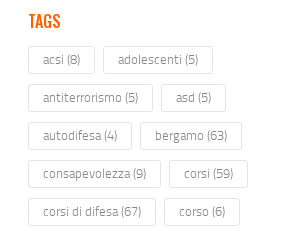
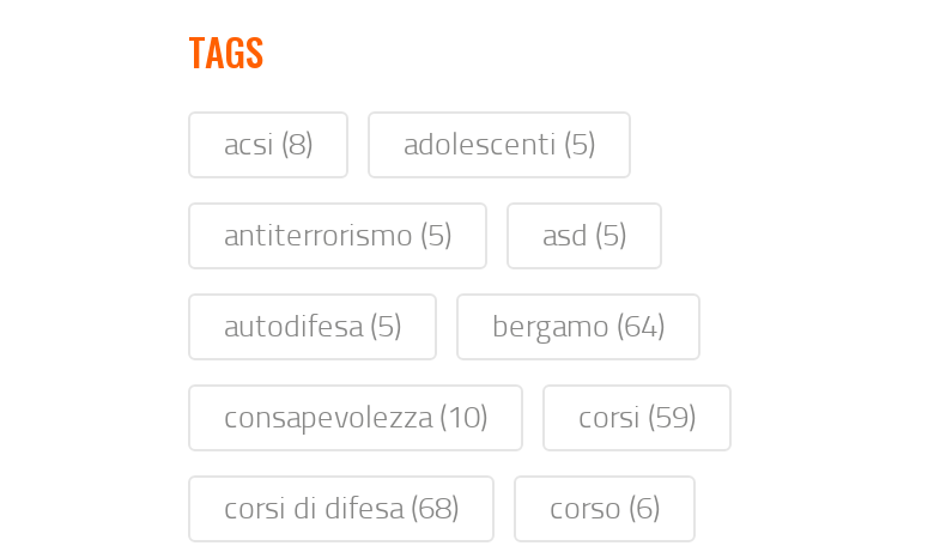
[43,126,117,144] autodifesa(4) -> [224,304,401,347] autodifesa(5)
[155,126,227,144] bergamo (63) -> [492,304,665,347] bergamo (64)
[43,164,146,182] consapevolezza(9) -> [224,395,487,438] consapevolezza(10)
[43,202,141,220] corsi di difesa(67) -> [224,486,459,529] corsi di difesa(68)

